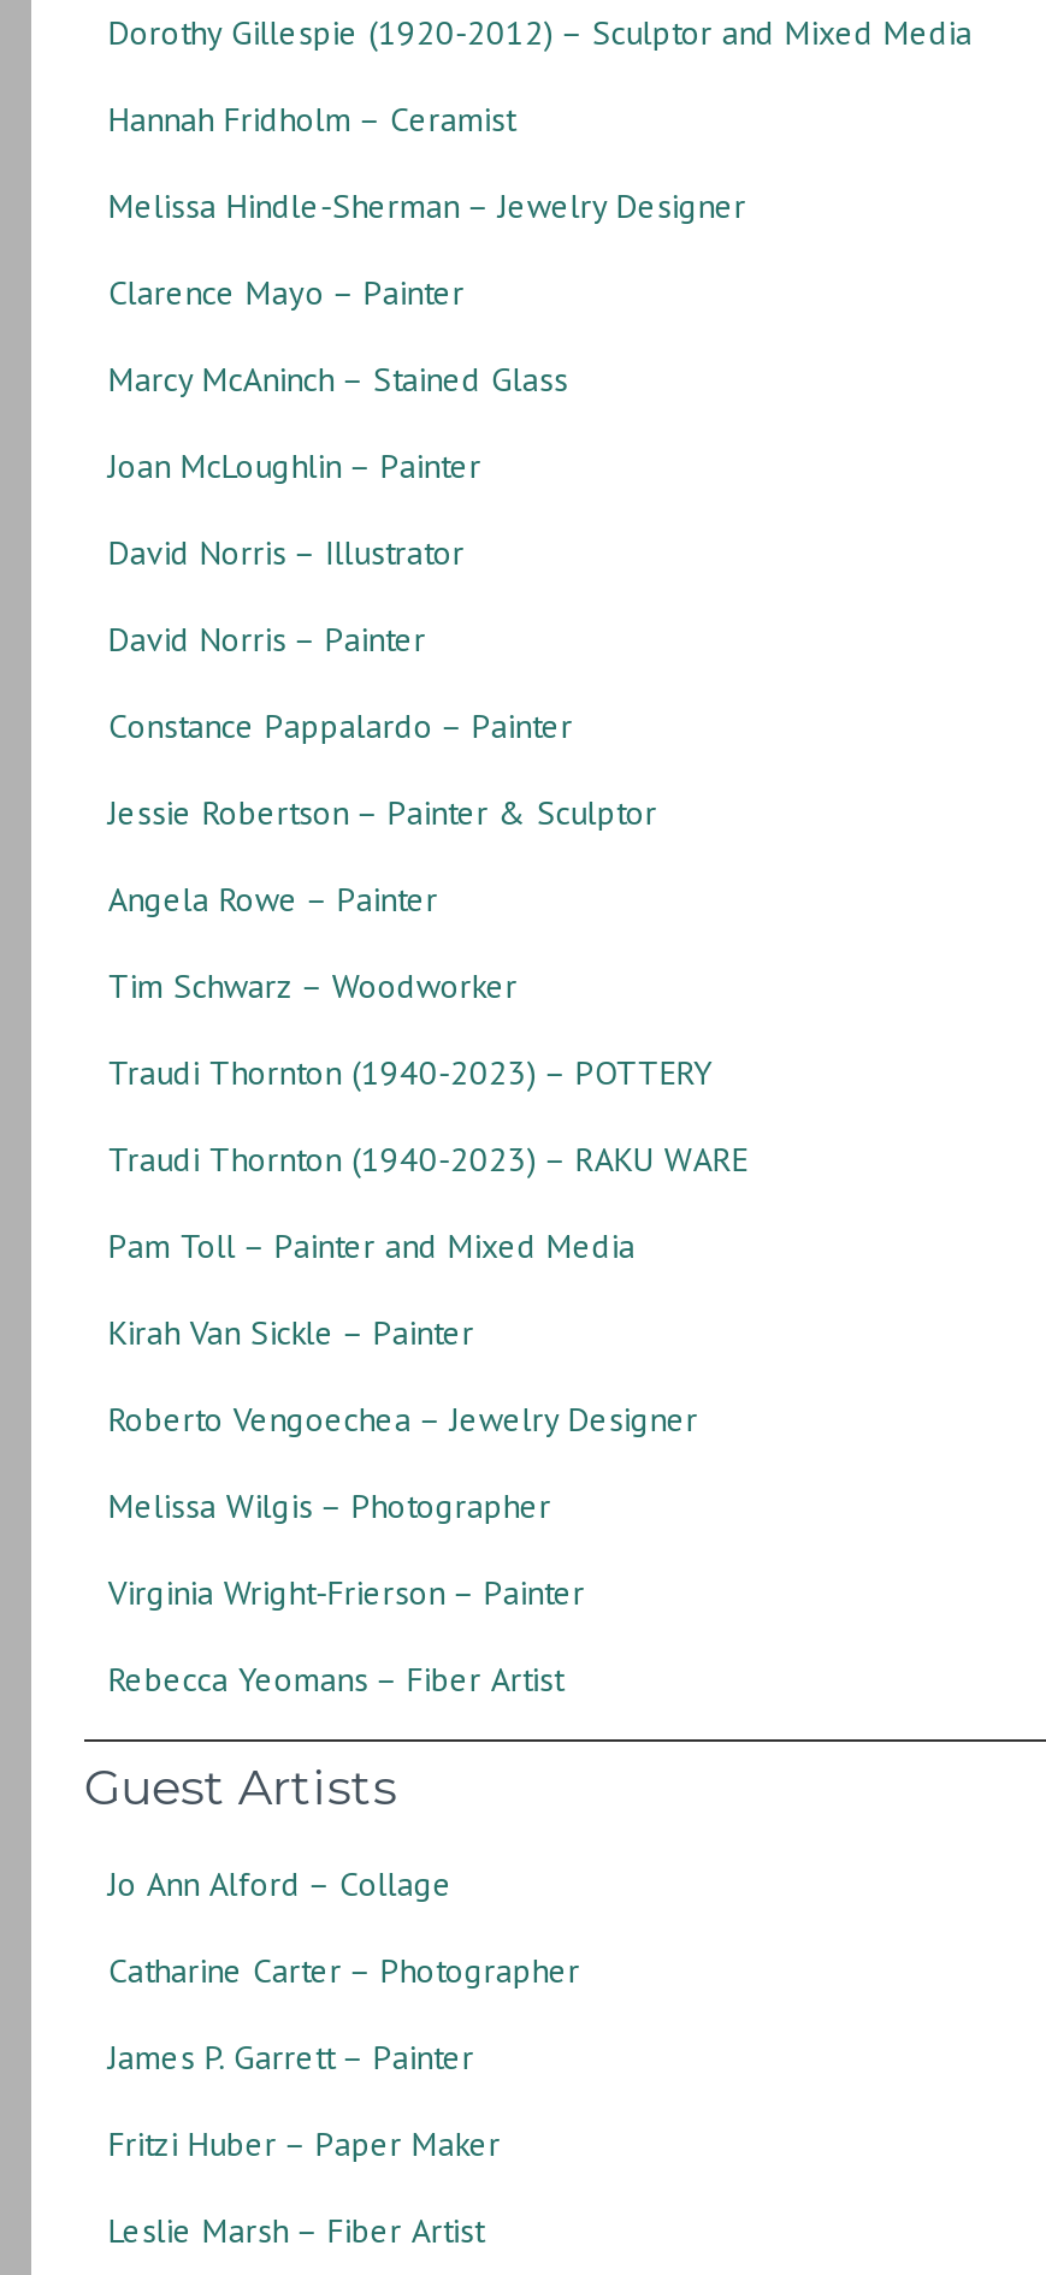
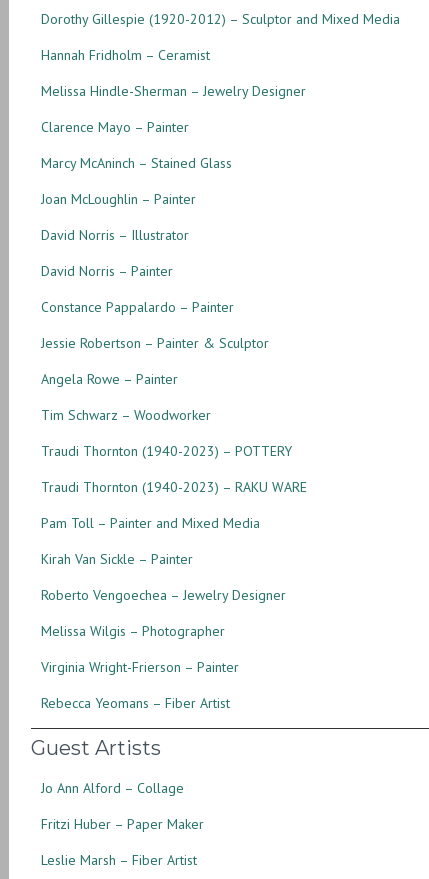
[108,1949,580,2079] Catharine Carter – Photographer | James P. Garrett – Painter -> none

